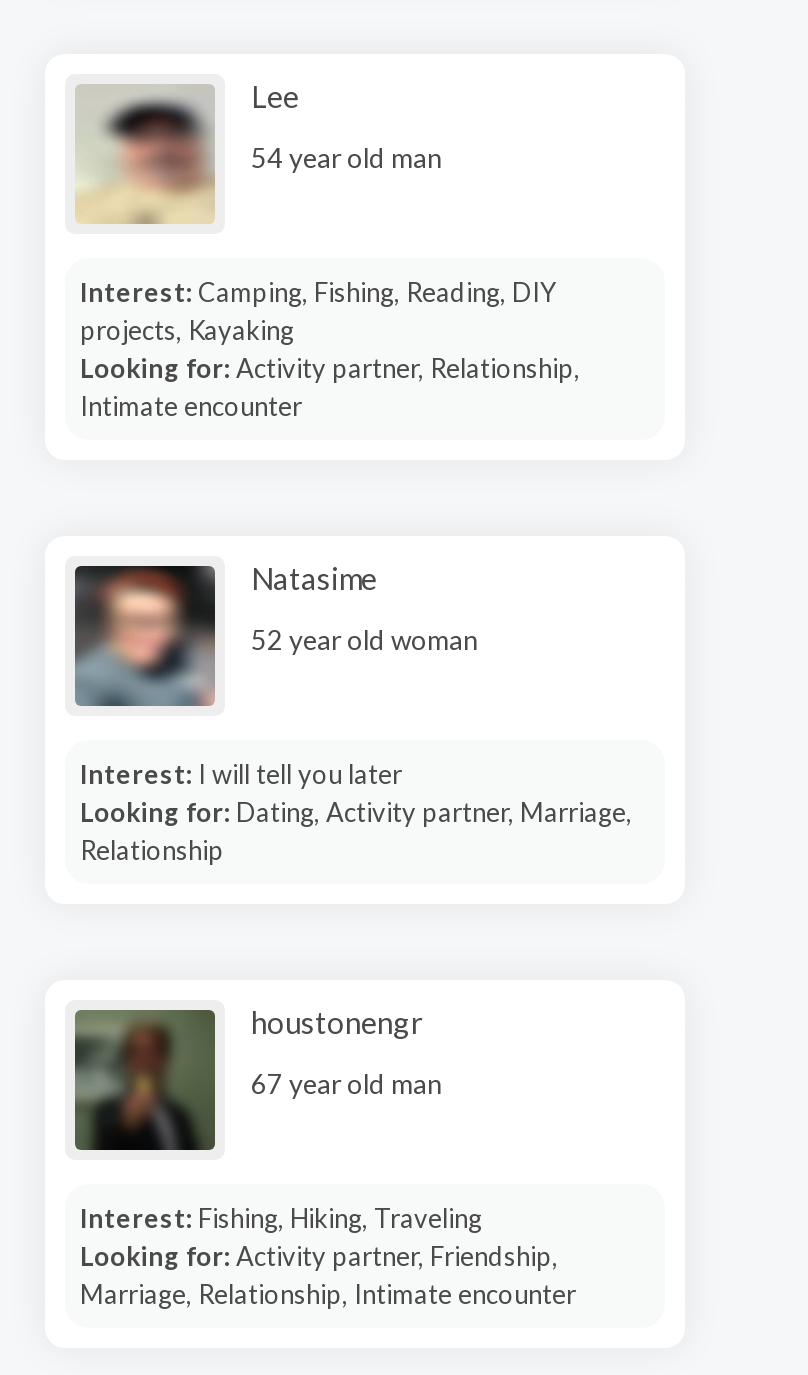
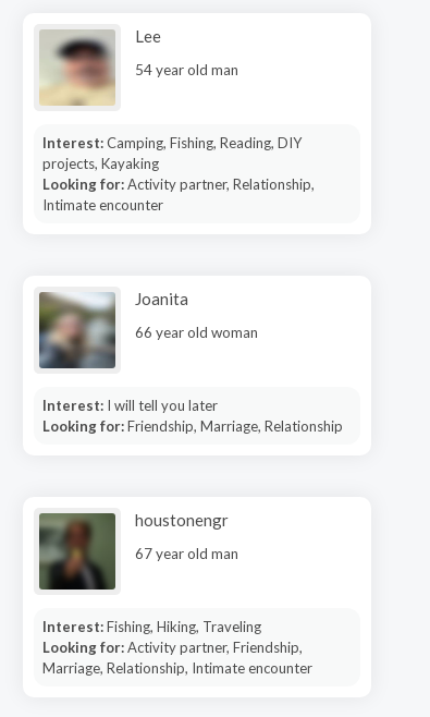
[75,559,377,706] [image] | Natasime -> [39,288,188,368] [image] | Joanita
[251,623,477,655] 52 year old woman -> [135,323,258,341] 66 year old woman
[80,795,632,865] Looking for: Dating, Activity partner, Marriage, | Relationship -> [42,417,342,434] Looking for: Friendship, Marriage, Relationship

